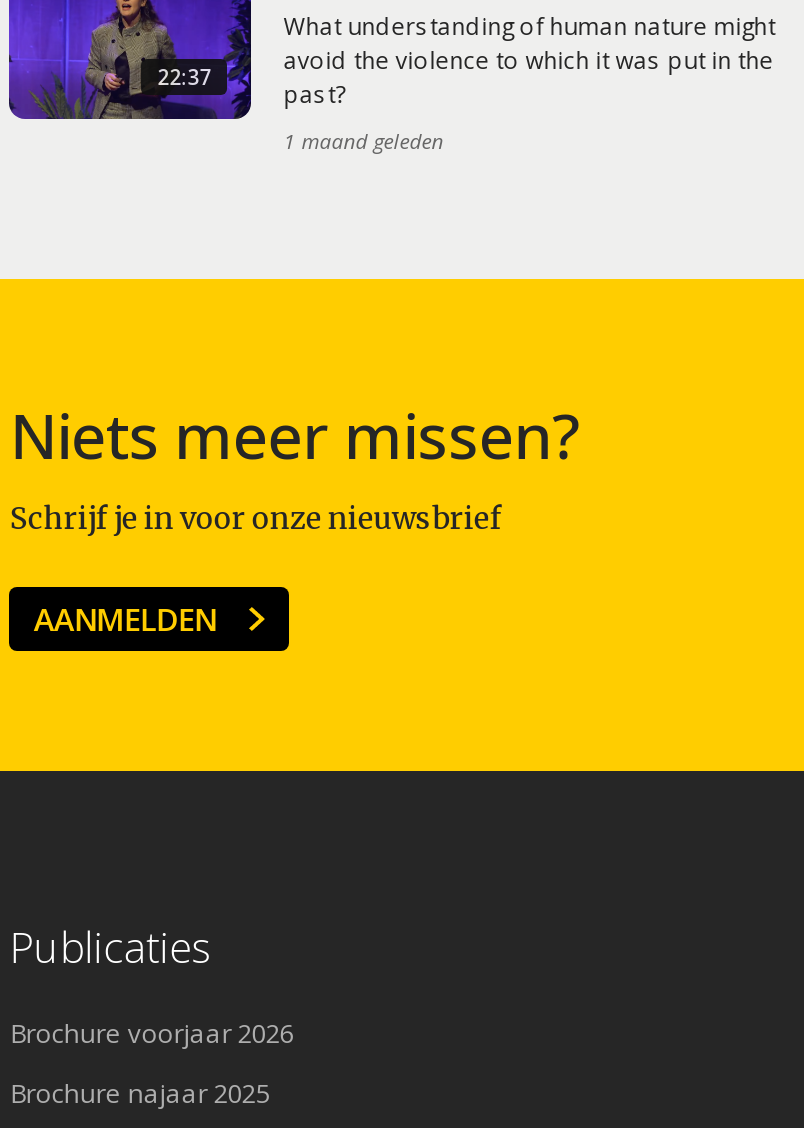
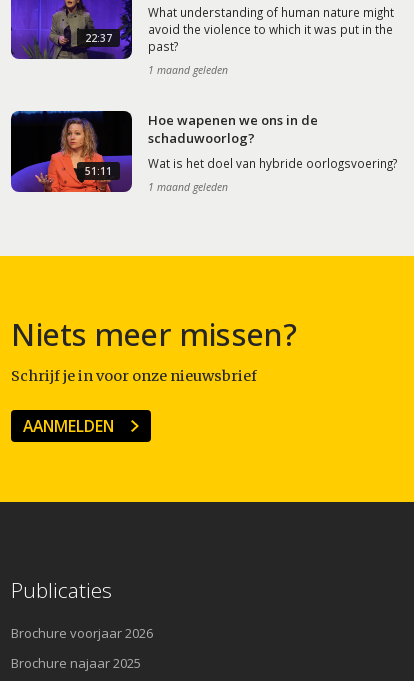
none -> [10,110,133,193] [image] | 51:11
none -> [148,111,397,194] Hoe wapenen we ons in de | schaduwoorlog? | Wat is het doel van hybride oorlogsvoering? | 1 maand geleden

